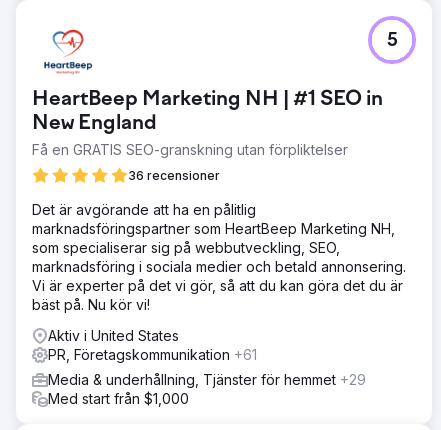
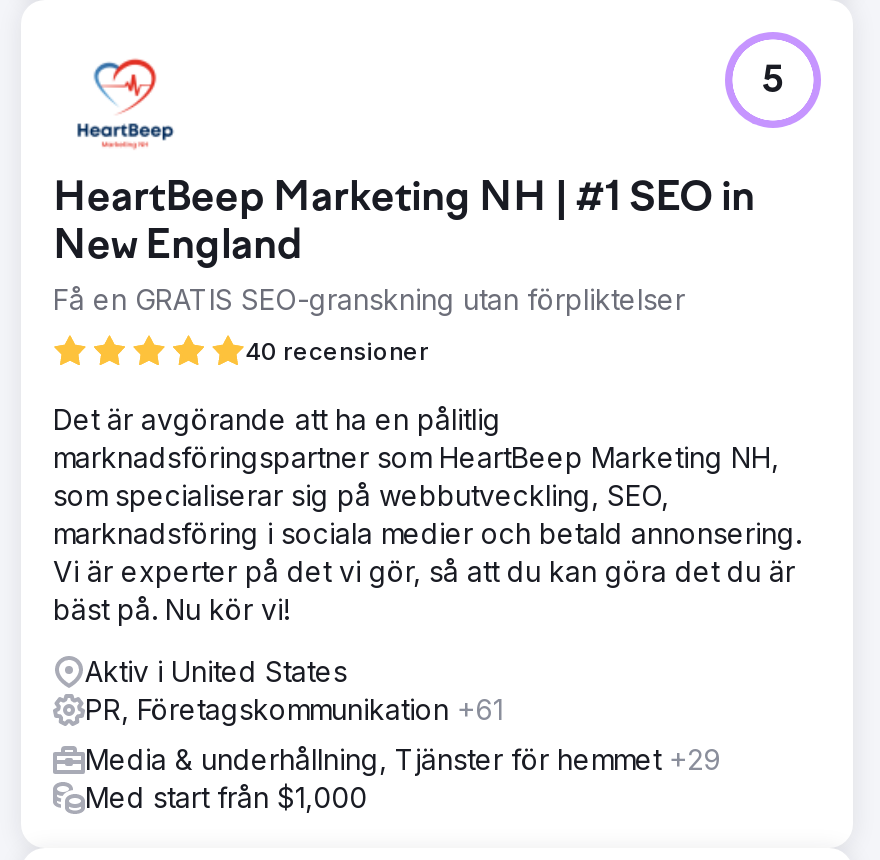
[128,168,220,183] 36 recensioner -> [245,336,429,366] 40 recensioner

